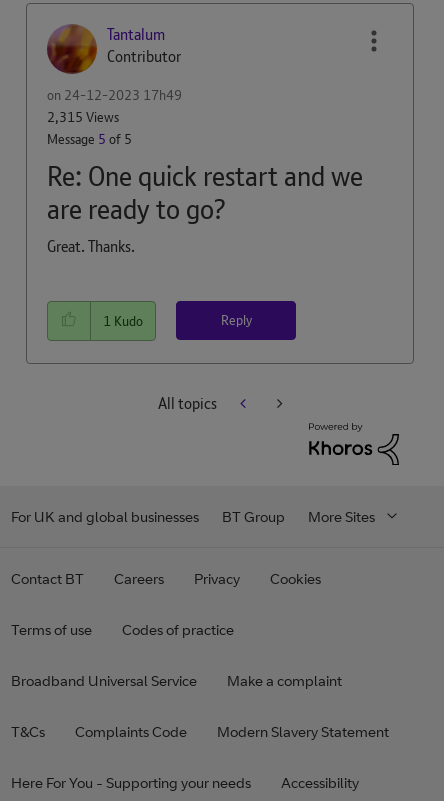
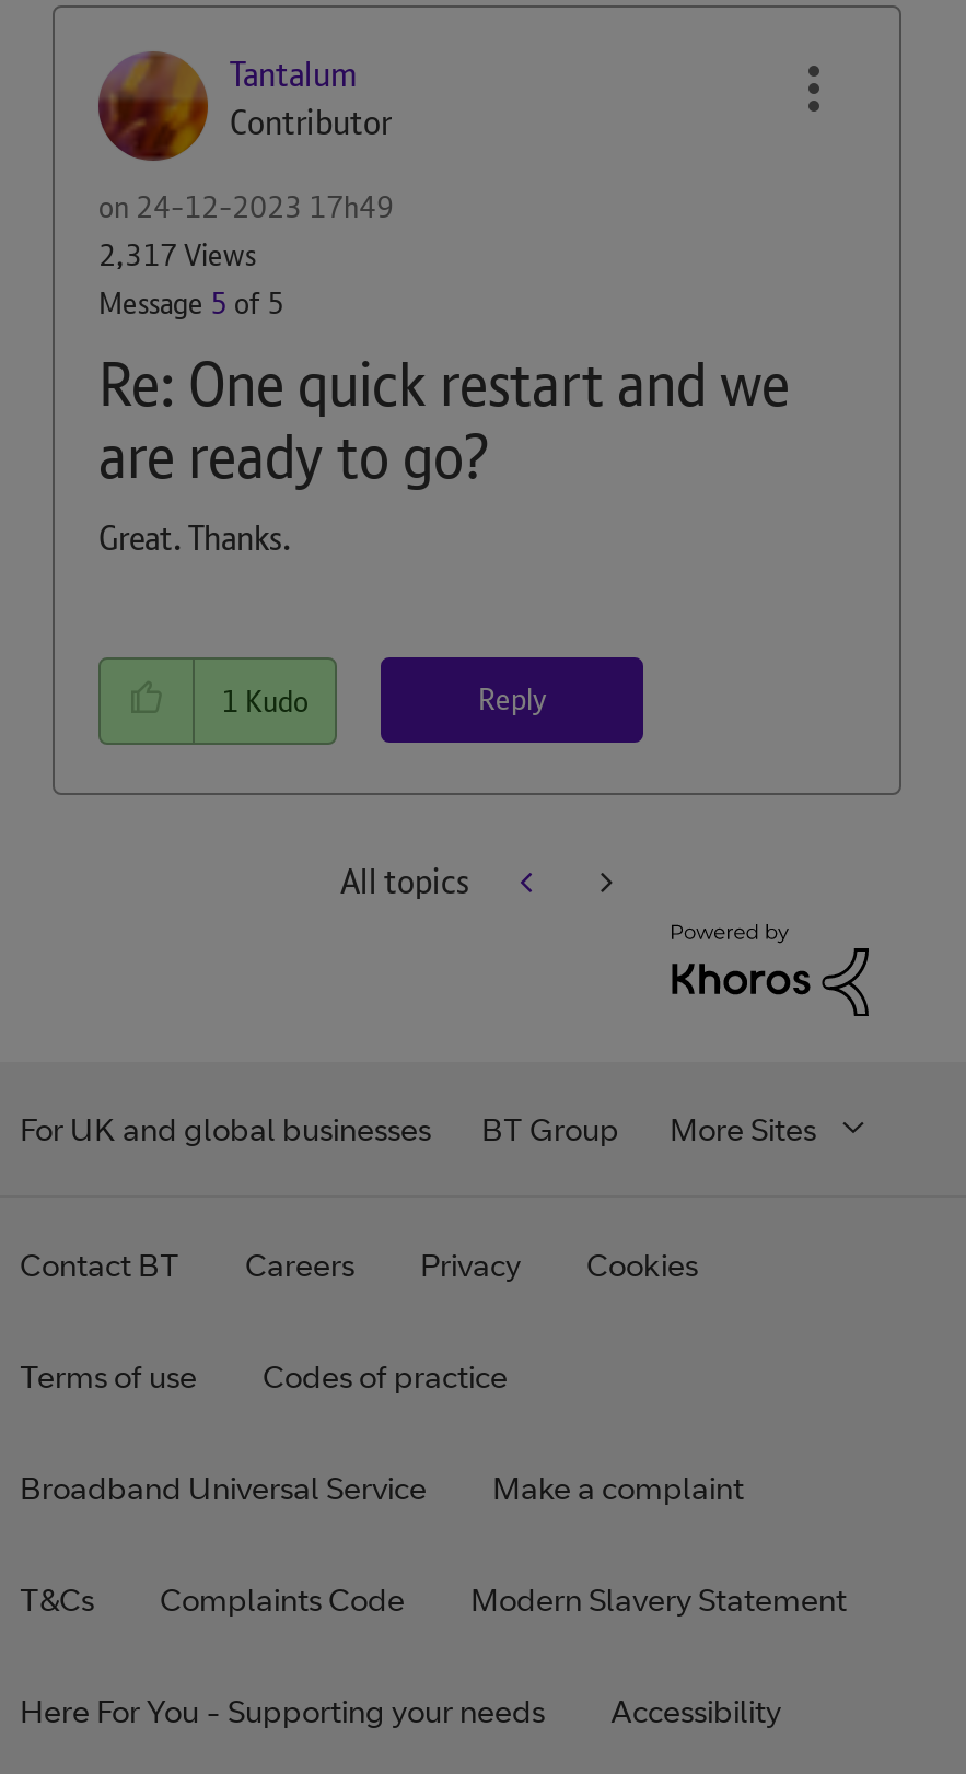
[47,108,119,126] 2,315 Views -> [98,236,256,276] 2,317 Views

